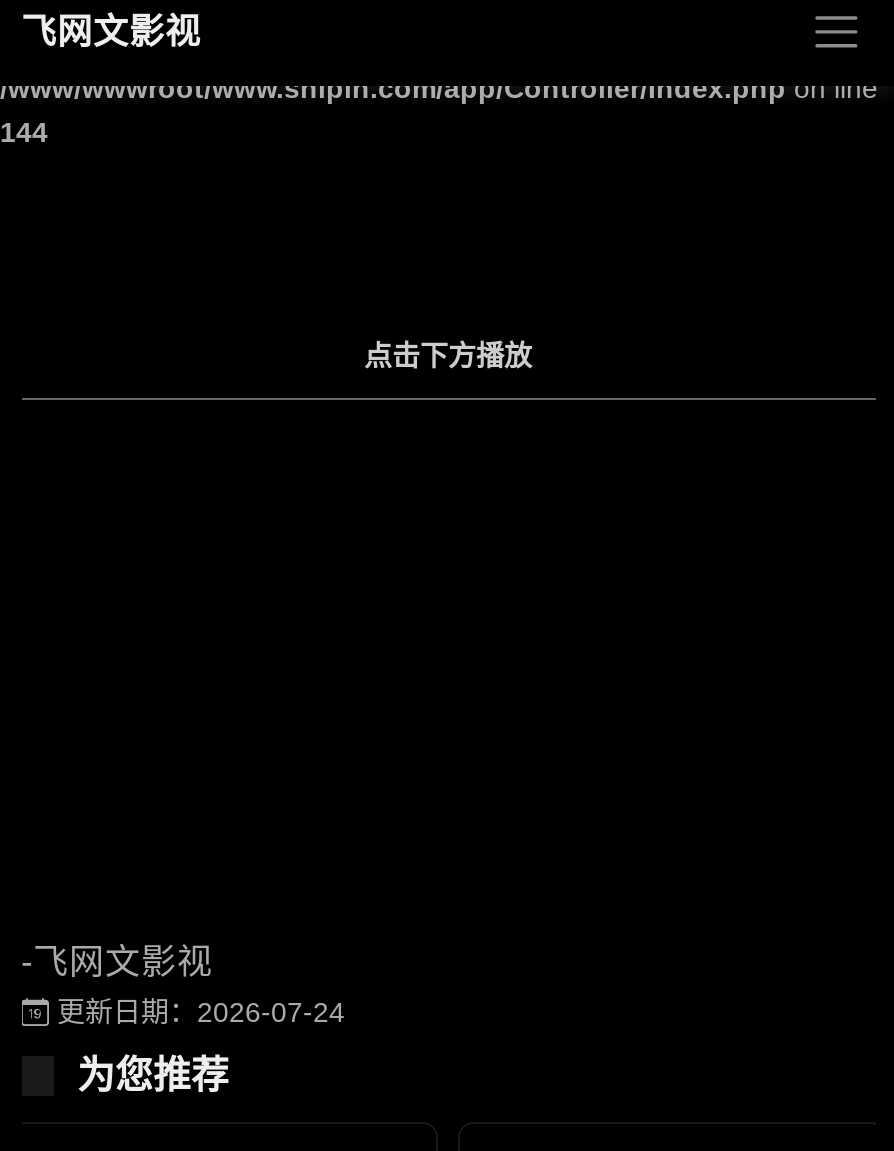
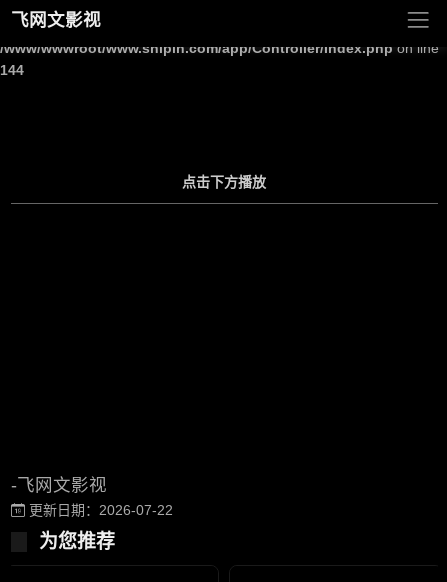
[49,996,345,1028] 更新日期：2026-07-24 -> [24,502,172,518] 更新日期：2026-07-22

